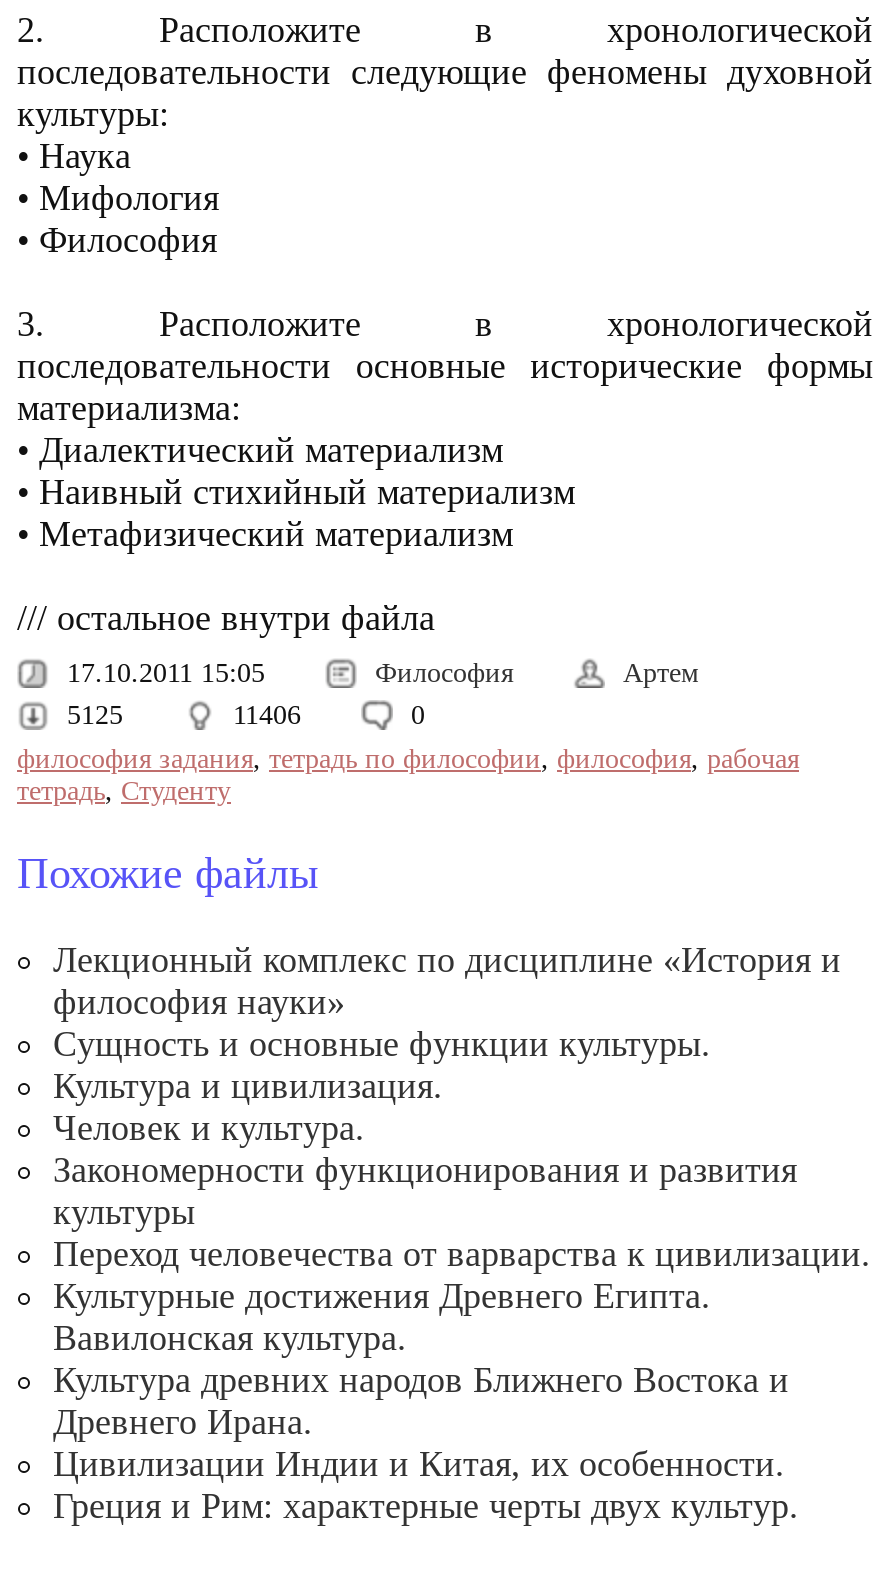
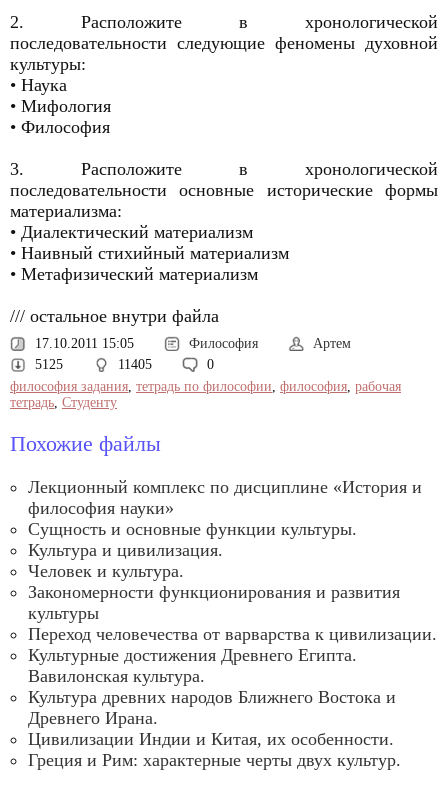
[233,700,301,730] 11406 -> [118,357,152,372] 11405

